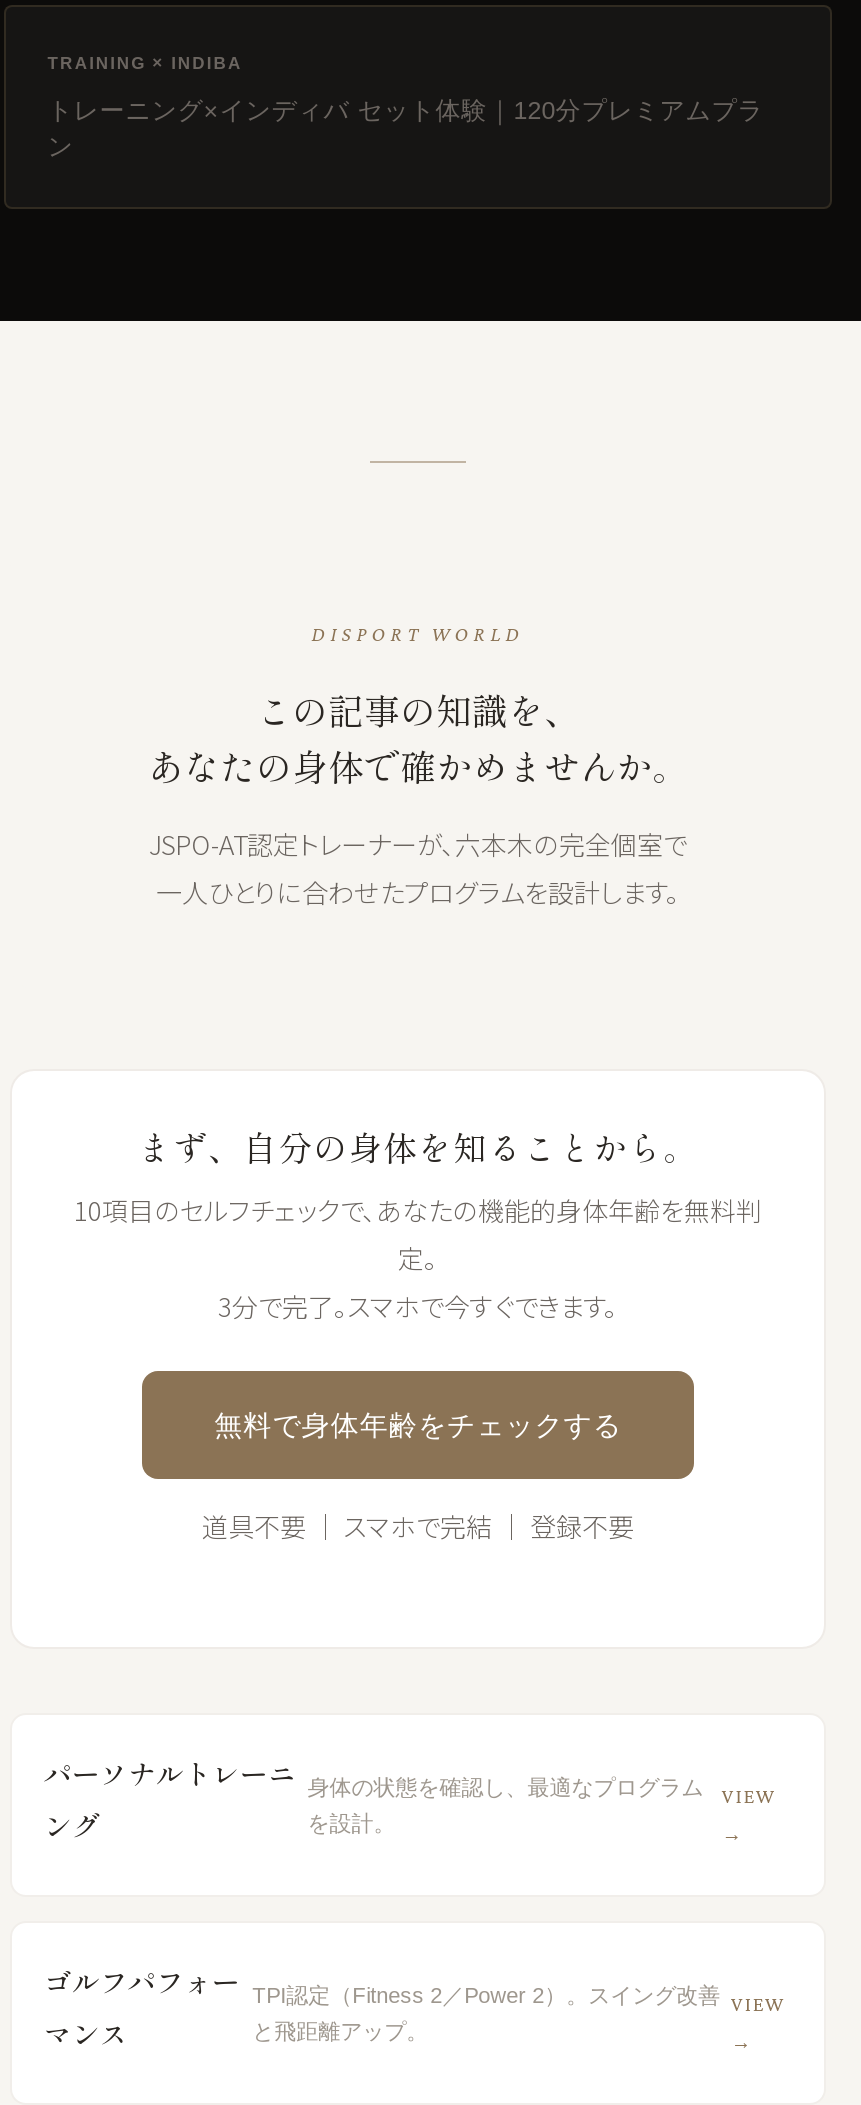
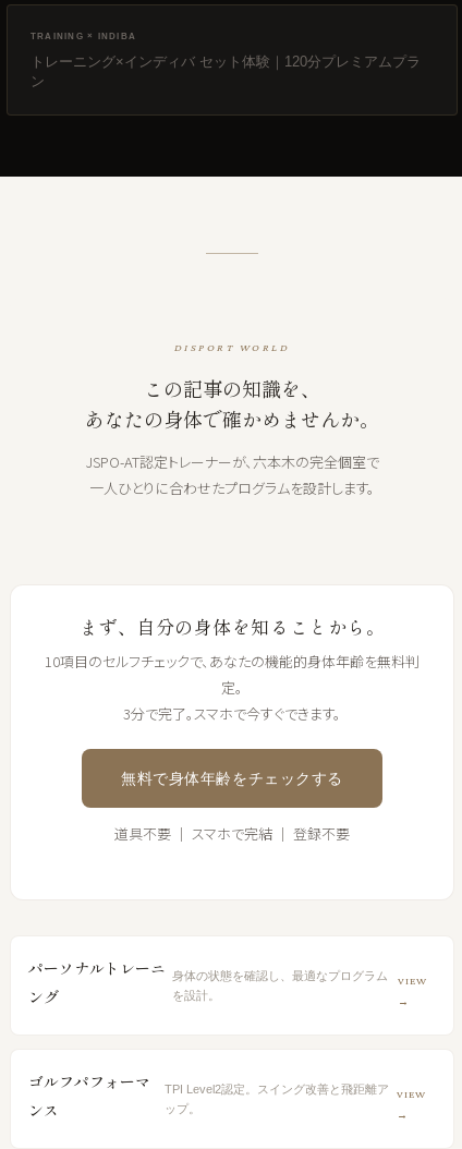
[252,1983,720,2007] TPI認定（Fitness 2／Power 2）。スイング改善 -> [164,1083,389,1096] TPI Level2認定。スイング改善と飛距離ア
[252,2019,428,2043] と飛距離アップ。 -> [164,1102,200,1115] ップ。

